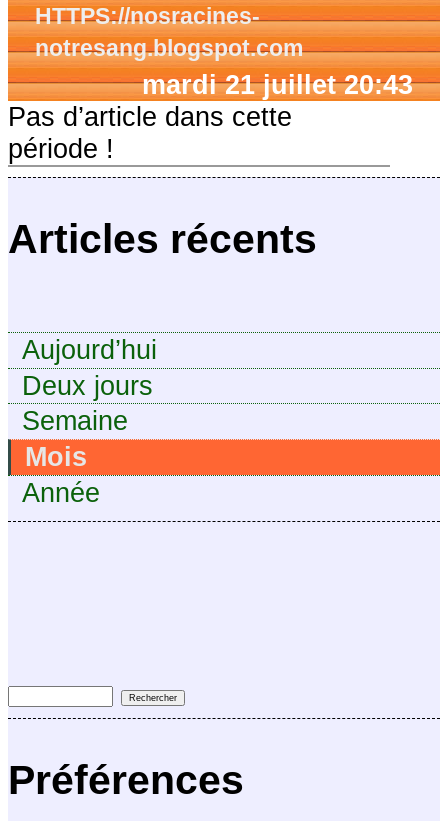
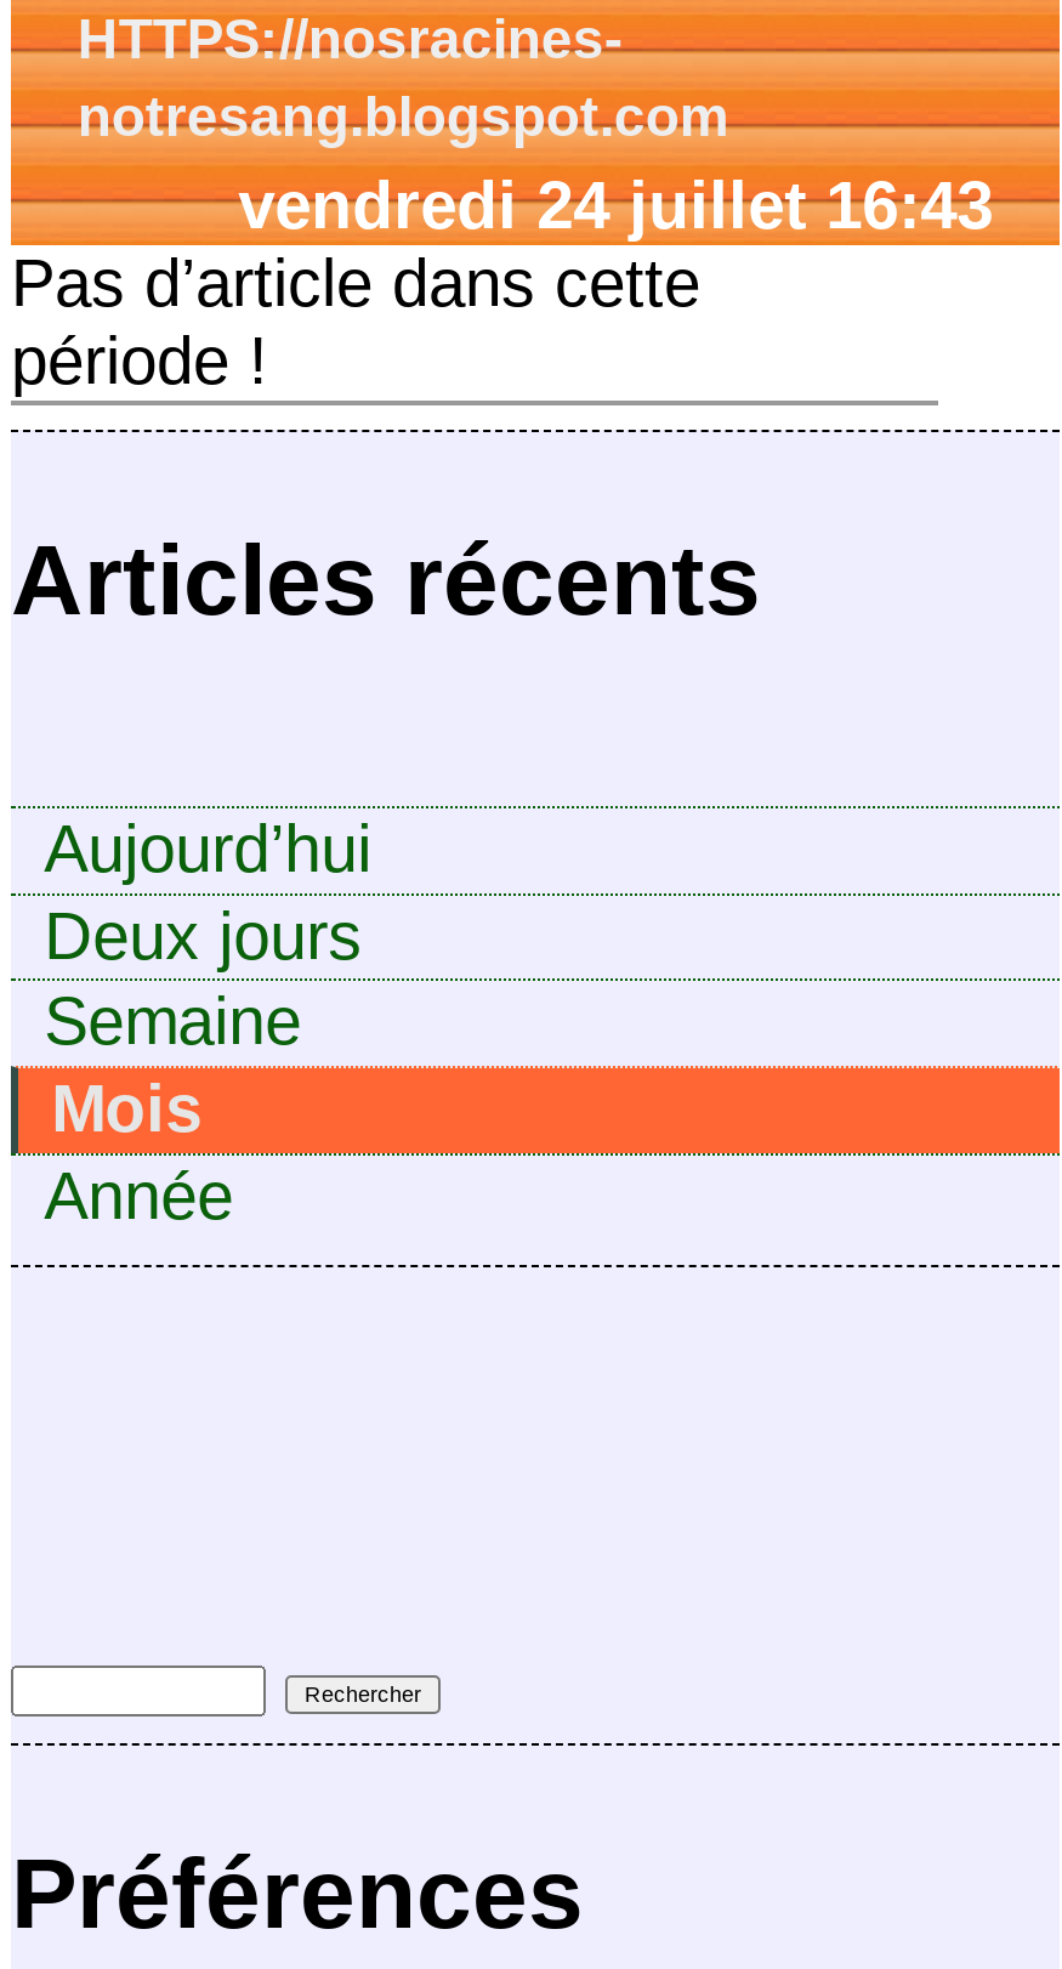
[126,69,413,100] mardi 21 juillet 20:43 -> [199,168,993,243] vendredi 24 juillet 16:43

